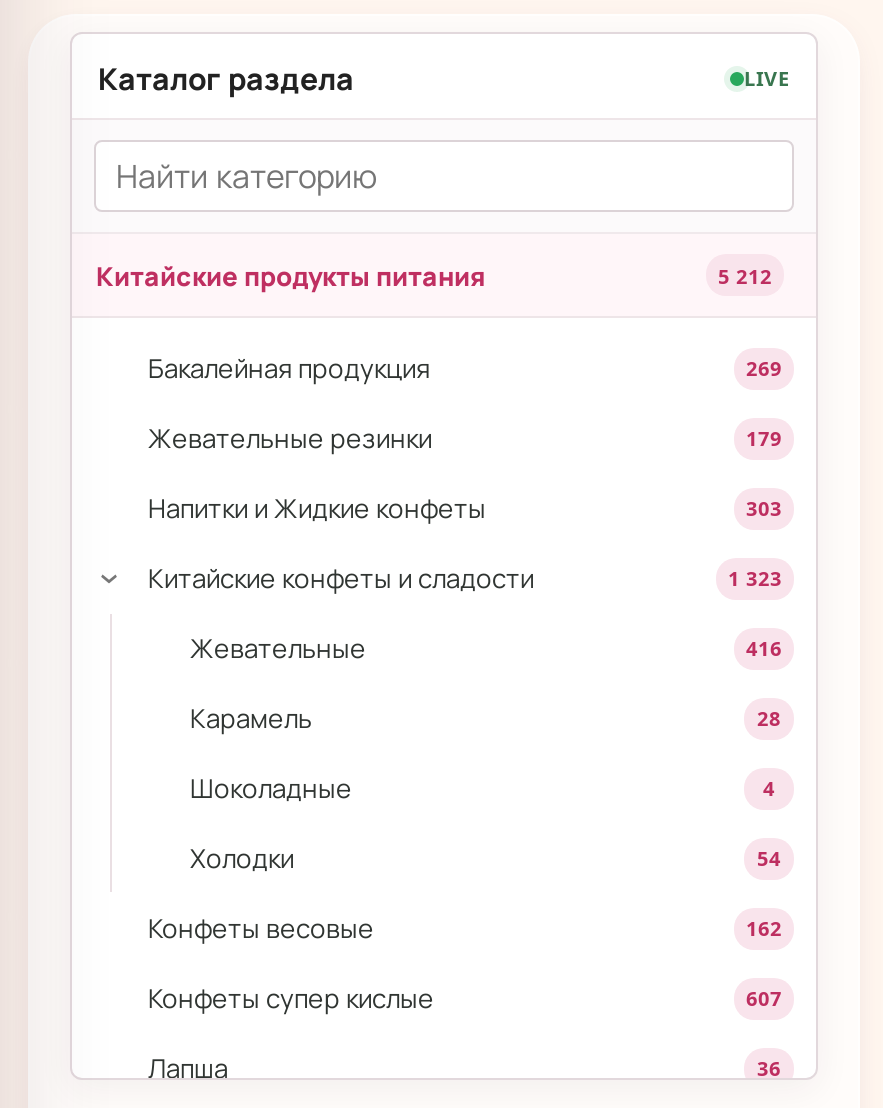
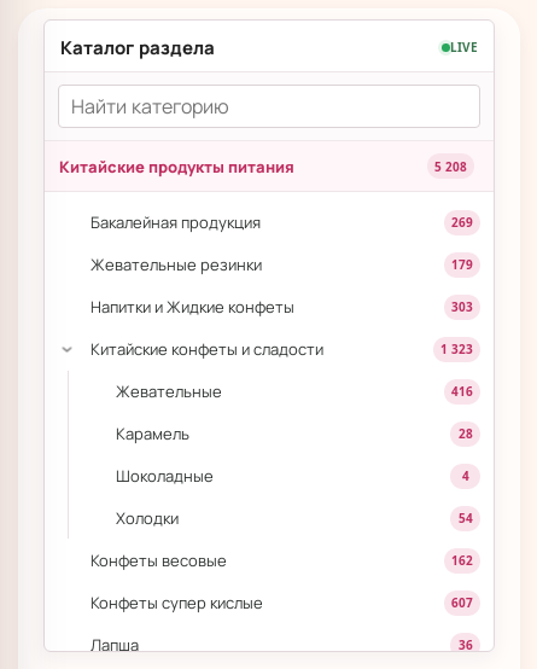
[718,261,772,289] 5 212 -> [434,158,467,174] 5 208

